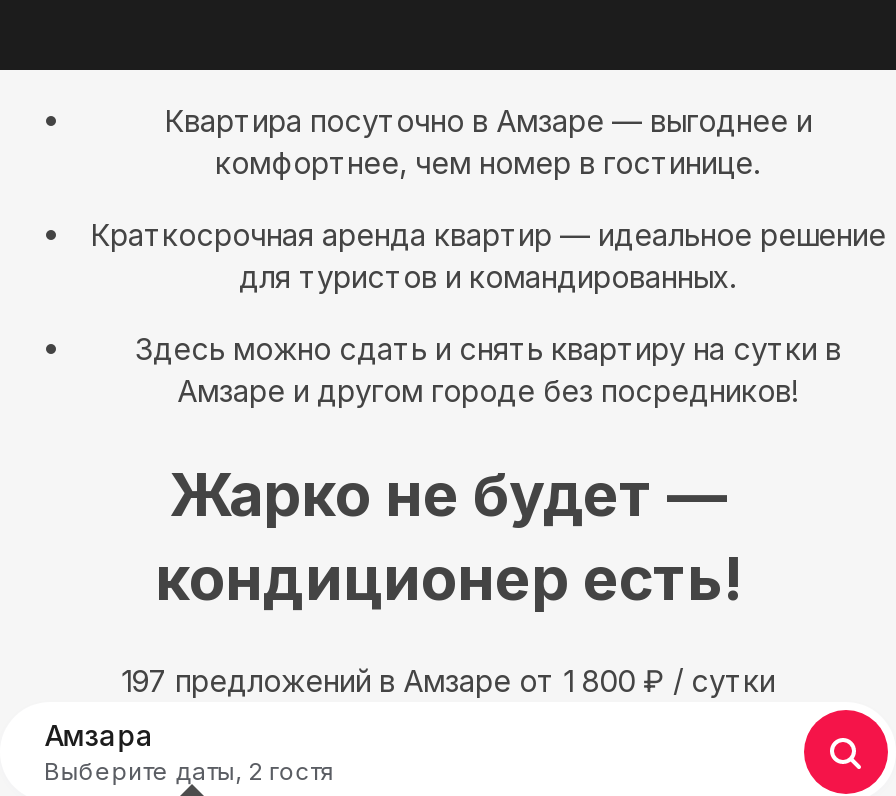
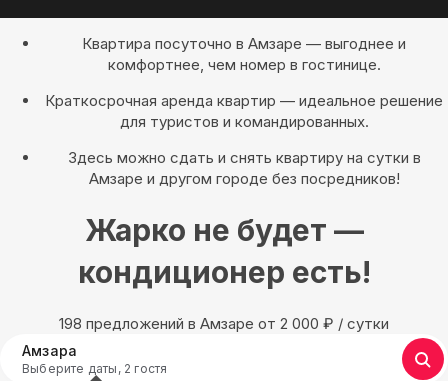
[121,662,775,700] 197 предложений в Амзаре oт 1 800 ₽ / сутки -> [59,314,389,333] 198 предложений в Амзаре oт 2 000 ₽ / сутки

